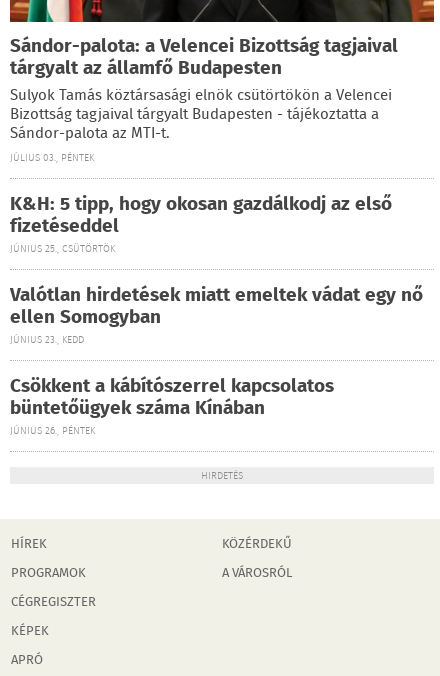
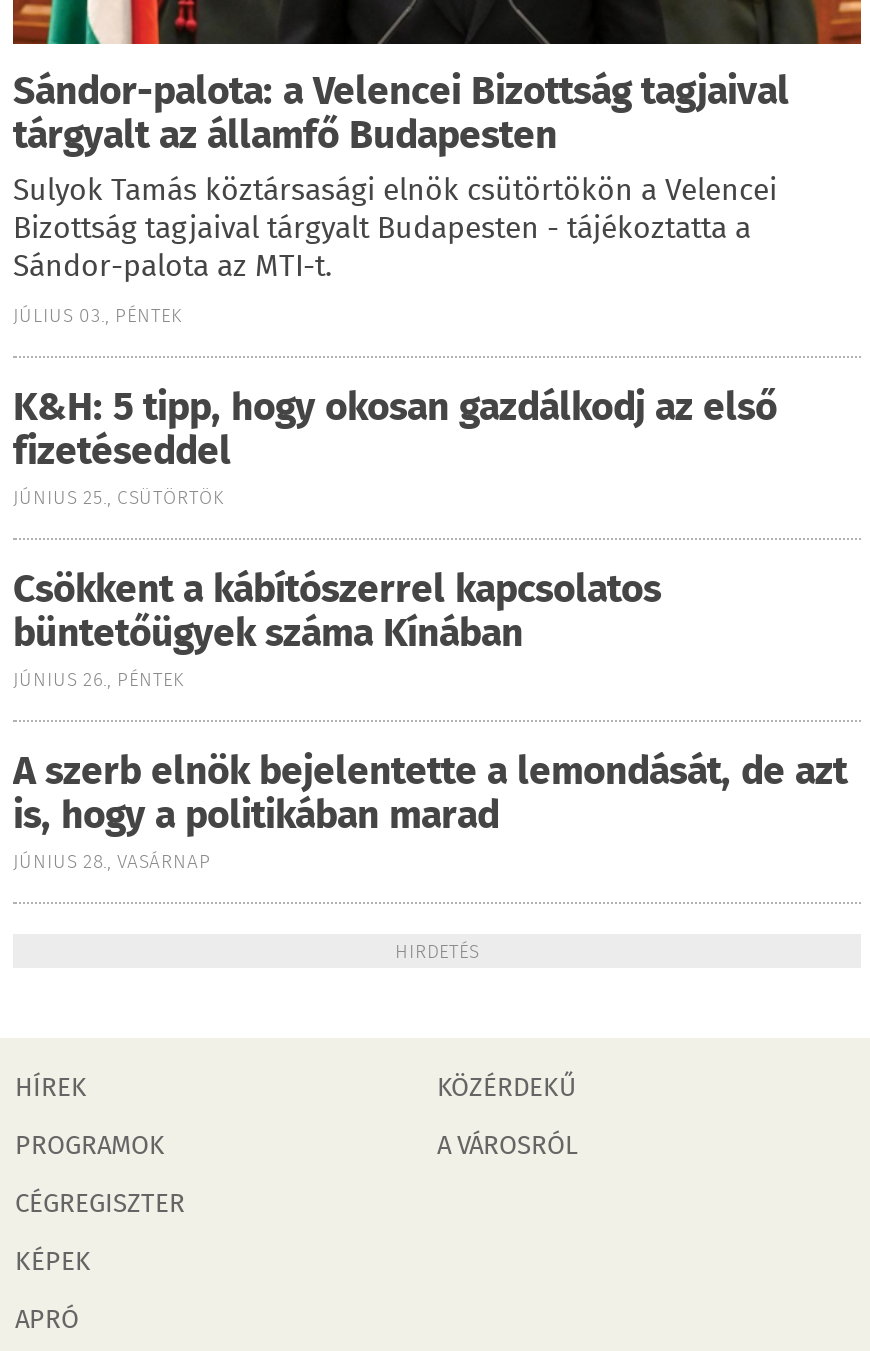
[10,281,423,348] Valótlan hirdetések miatt emeltek vádat egy nő | ellen Somogyban | JÚNIUS 23., KEDD -> none
moved [10,372,334,439] -> [13,562,661,696]: Csökkent a kábítószerrel kapcsolatos | büntetőügyek száma Kínában | JÚNIUS 26., PÉNTEK
none -> [13,744,847,878] A szerb elnök bejelentette a lemondását, de azt | is, hogy a politikában marad | JÚNIUS 28., VASÁRNAP

